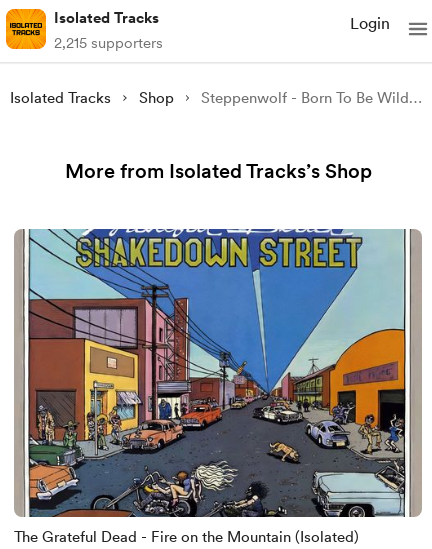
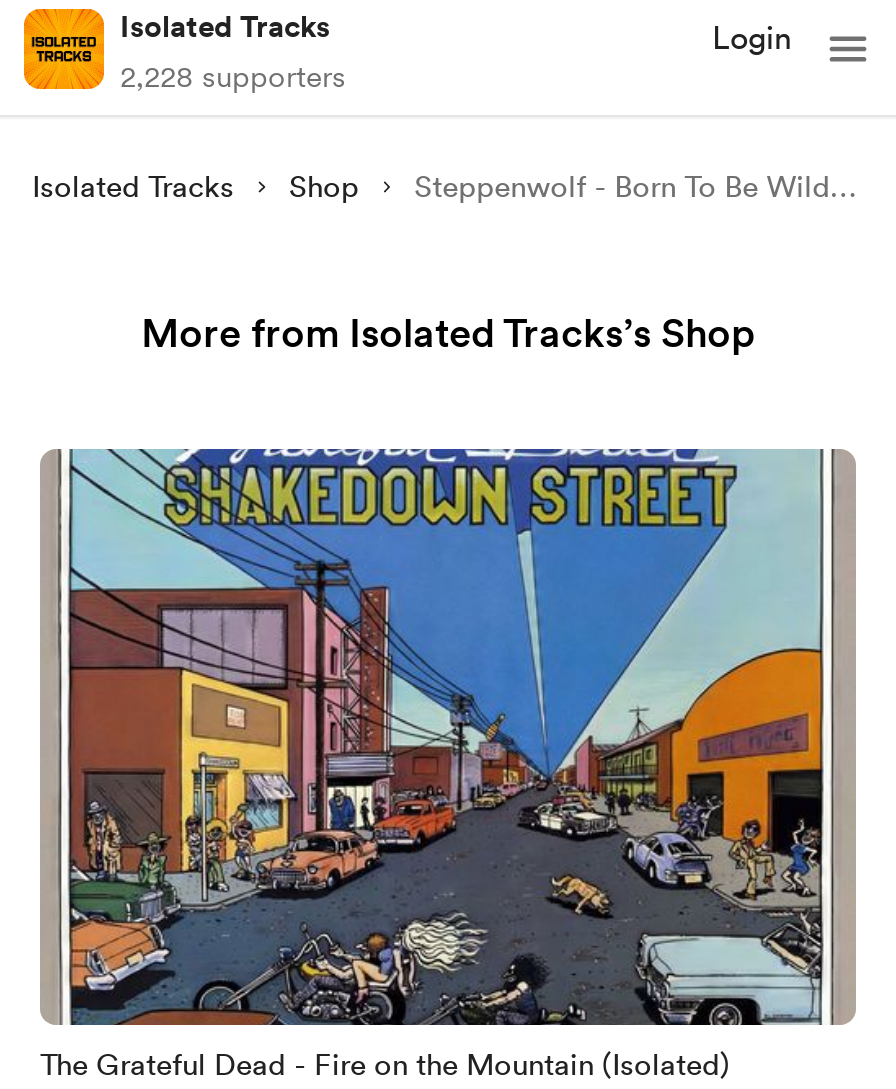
[54,34,163,52] 2,215 supporters -> [120,59,346,95] 2,228 supporters

